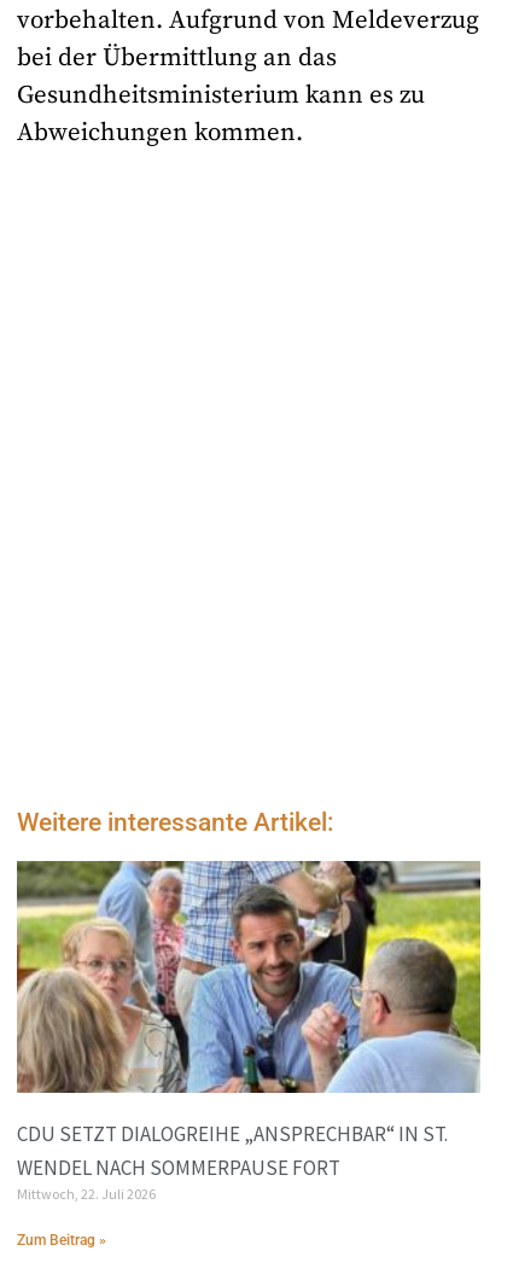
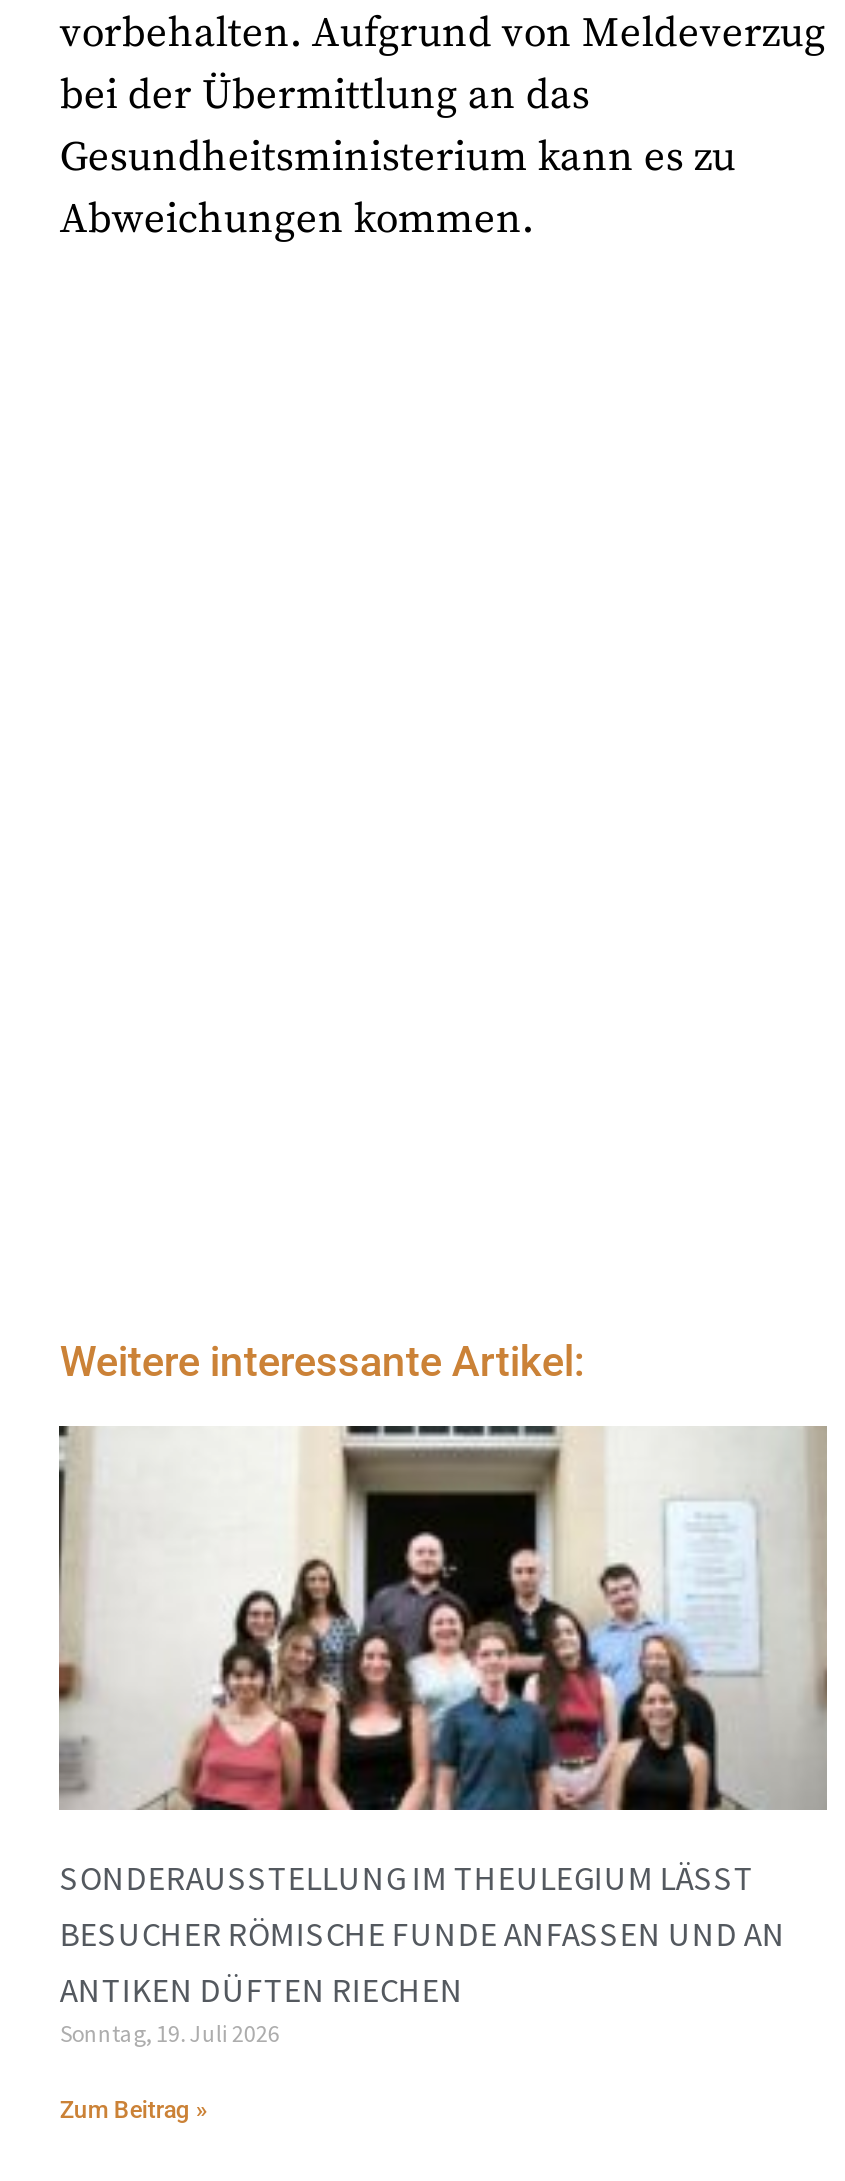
[17,860,482,1202] [image] | CDU SETZT DIALOGREIHE „ANSPRECHBAR“ IN ST. | WENDEL NACH SOMMERPAUSE FORT | Mittwoch, 22. Juli 2026 -> [59,1424,827,2047] [image] | SONDERAUSSTELLUNG IM THEULEGIUM LÄSST | BESUCHER RÖMISCHE FUNDE ANFASSEN UND AN | ANTIKEN DÜFTEN RIECHEN | Sonntag, 19. Juli 2026

